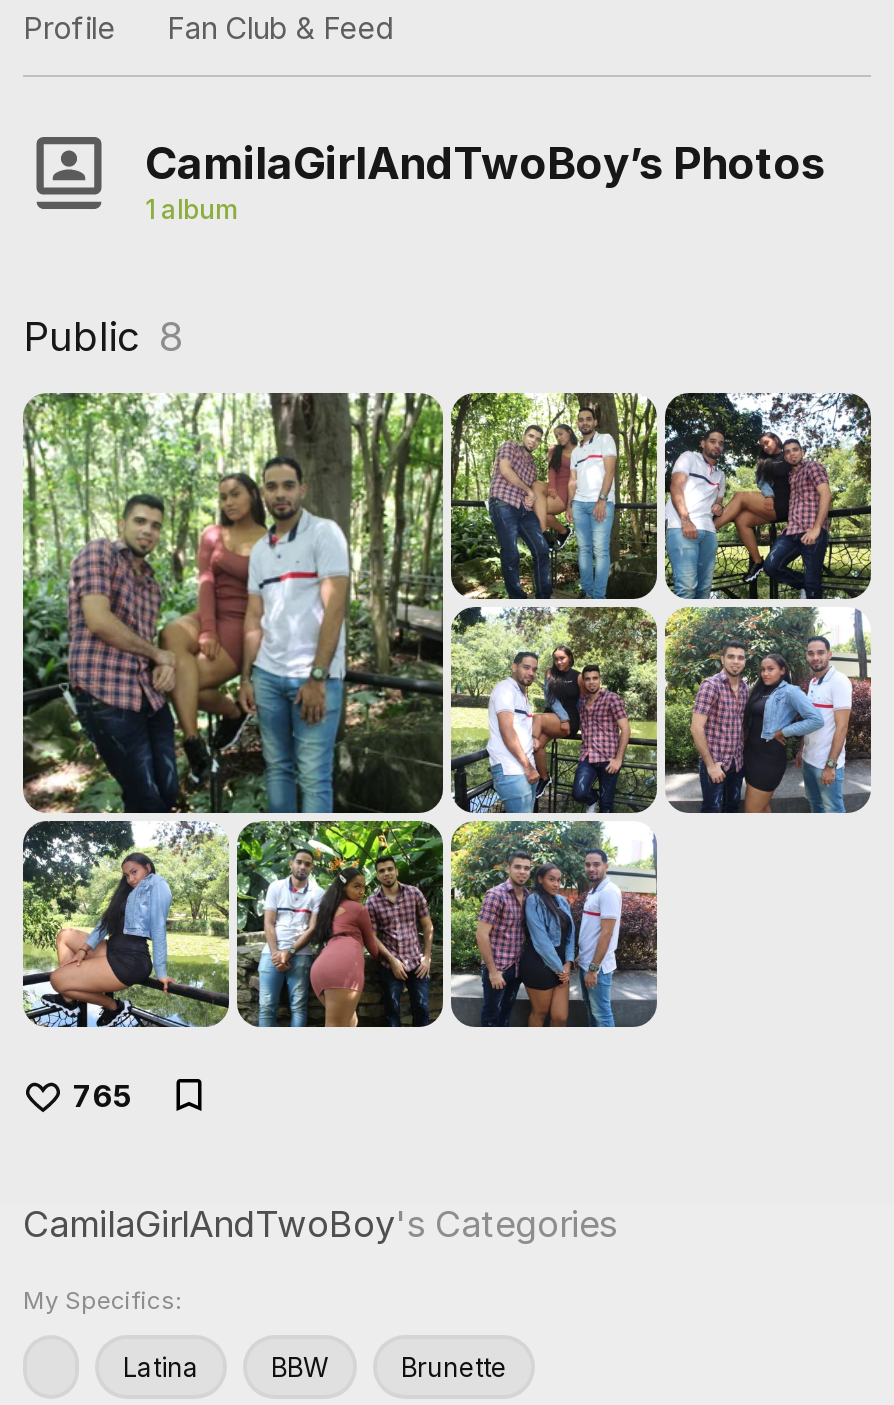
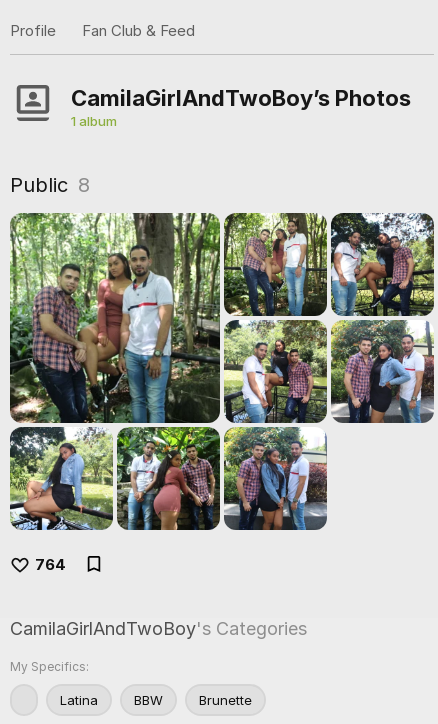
[73,1076,133,1114] 765 -> [35,554,66,573] 764

